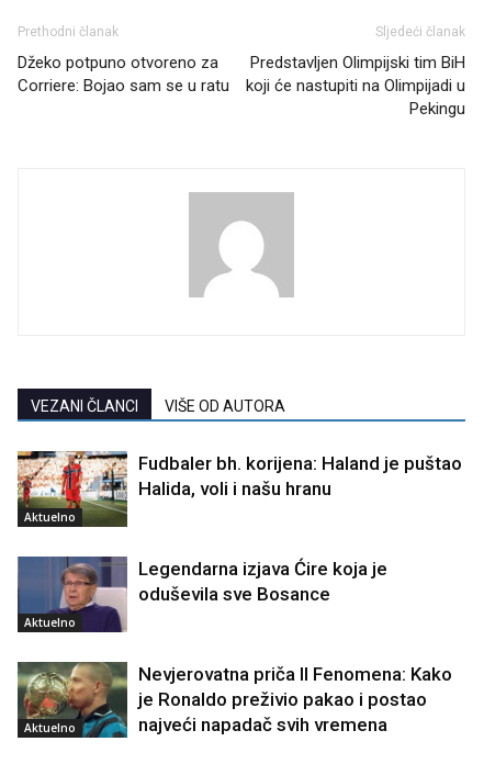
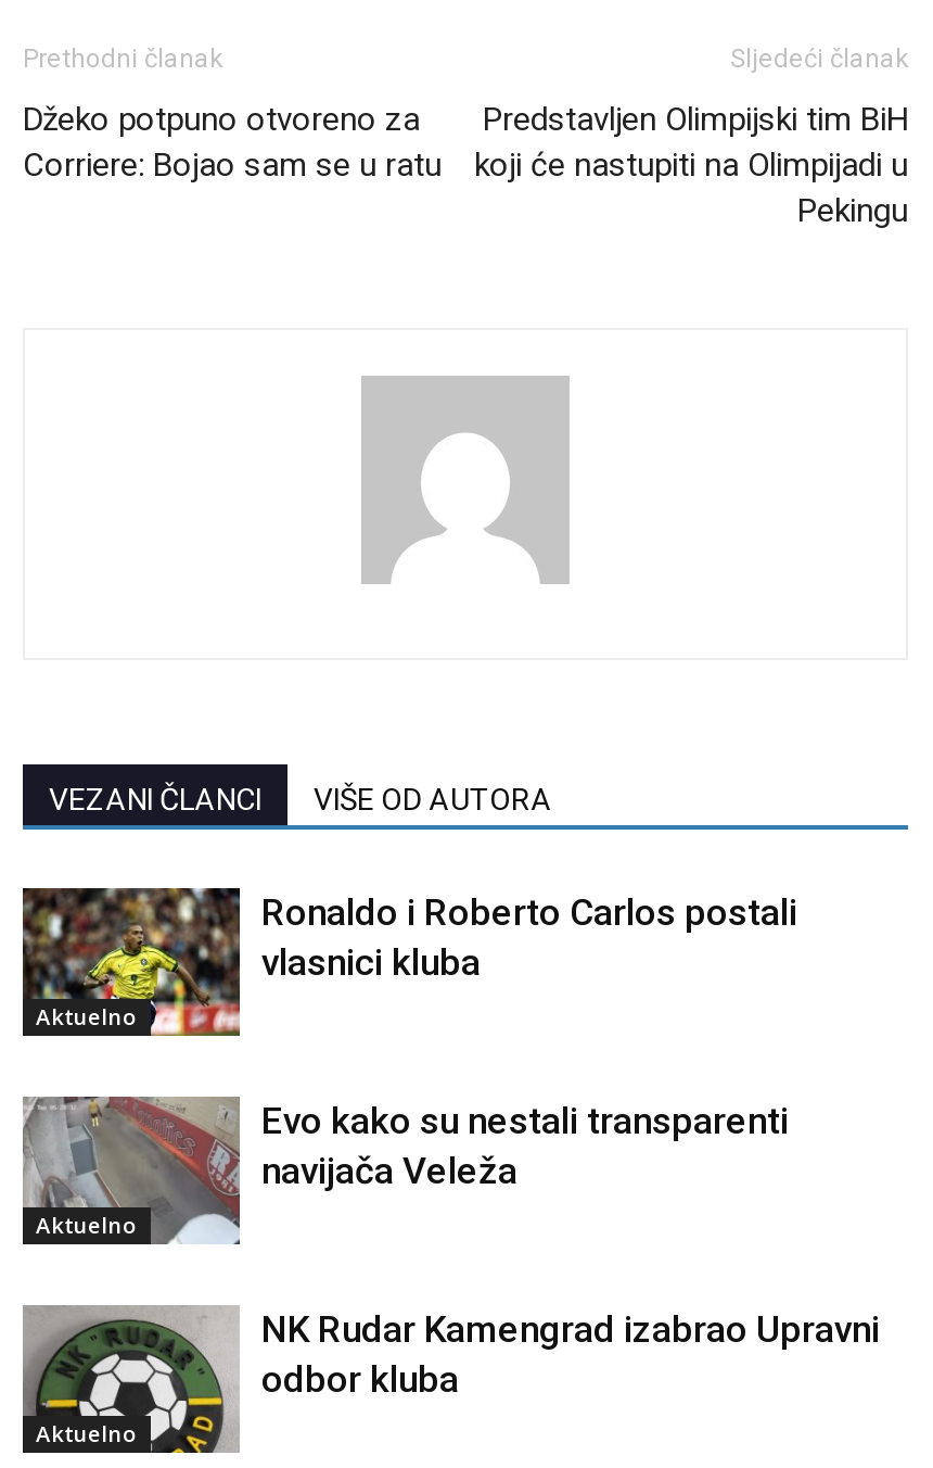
[16,450,462,528] [image] | Fudbaler bh. korijena: Haland je puštao | Halida, voli i našu hranu -> [21,886,797,1038] [image] | Ronaldo i Roberto Carlos postali | vlasnici kluba
[18,555,387,633] [image] | Legendarna izjava Ćire koja je | oduševila sve Bosance -> [23,1097,789,1246] [image] | Evo kako su nestali transparenti | navijača Veleža
[18,662,452,739] [image] | Nevjerovatna priča Il Fenomena: Kako | je Ronaldo preživio pakao i postao | najveći napadač svih vremena -> [23,1307,880,1455] [image] | NK Rudar Kamengrad izabrao Upravni | odbor kluba

